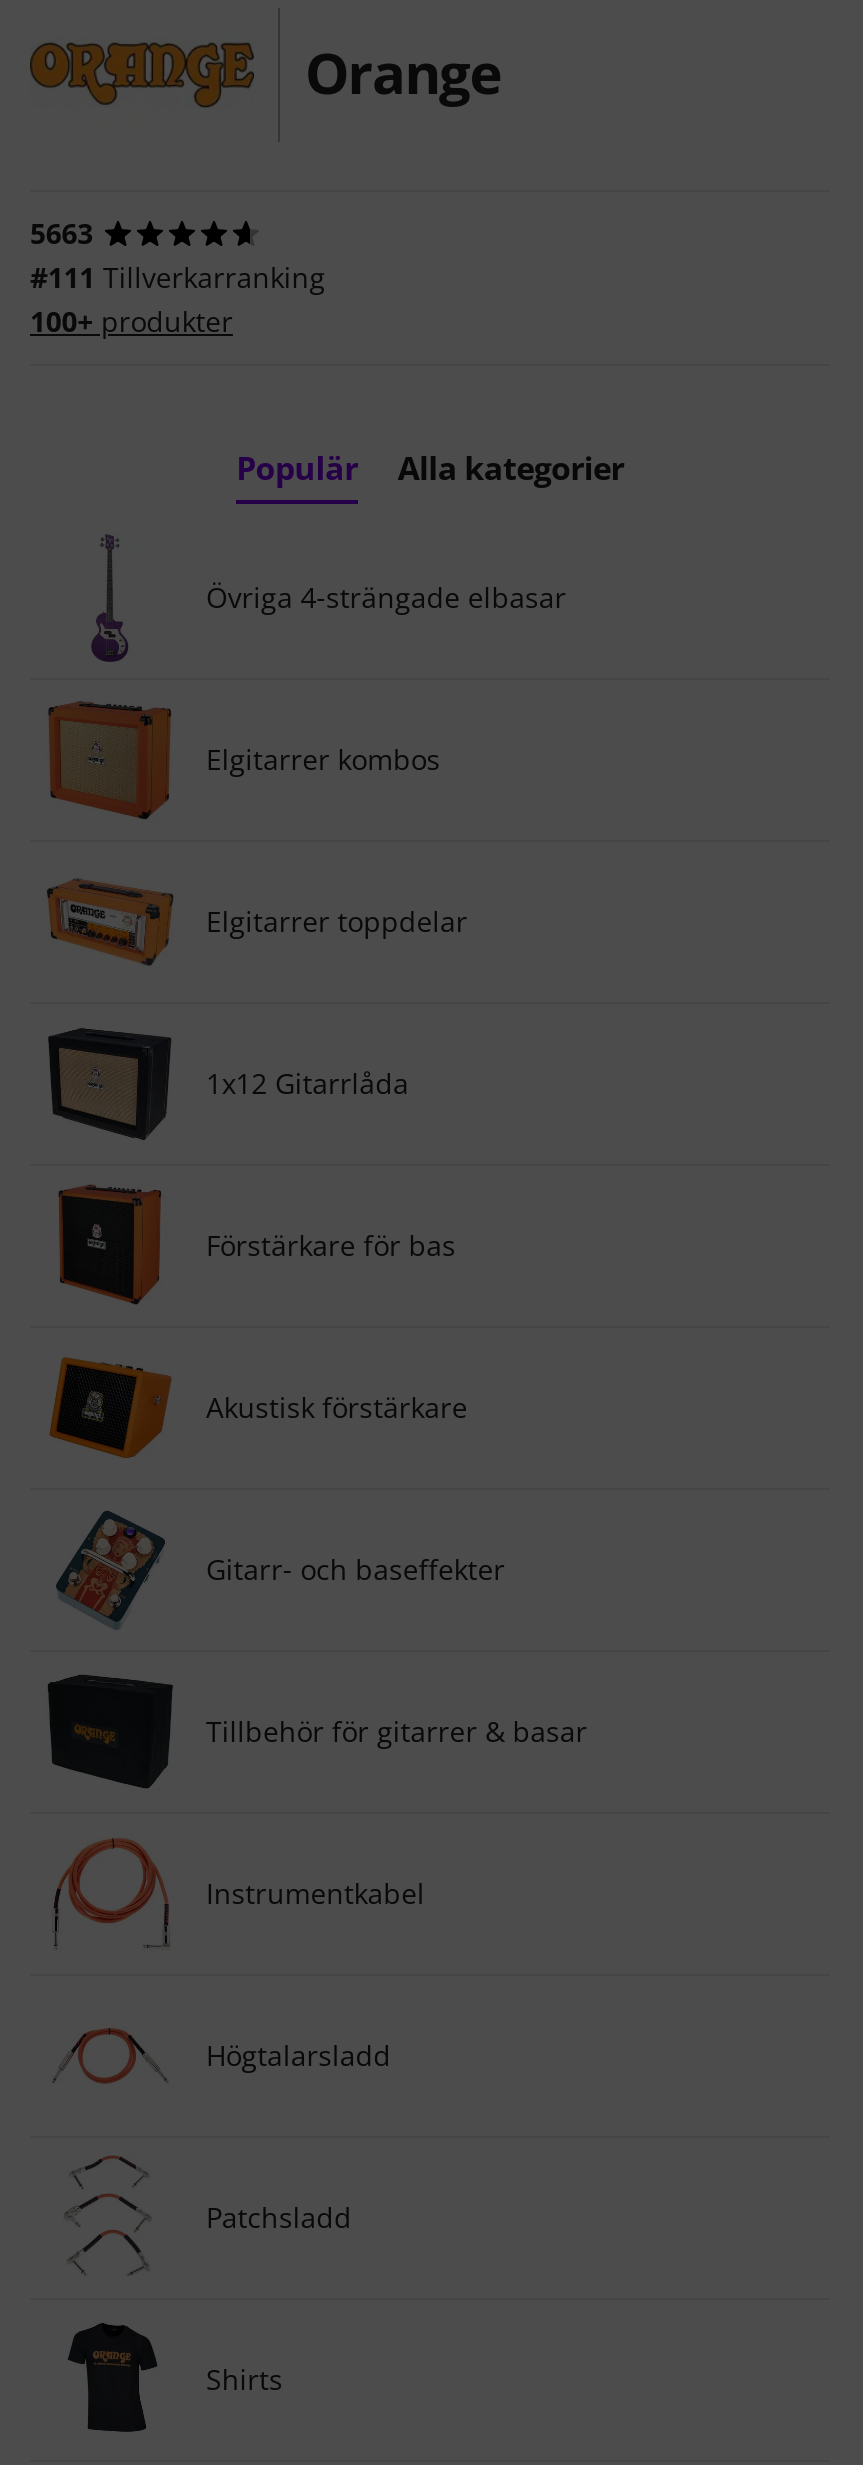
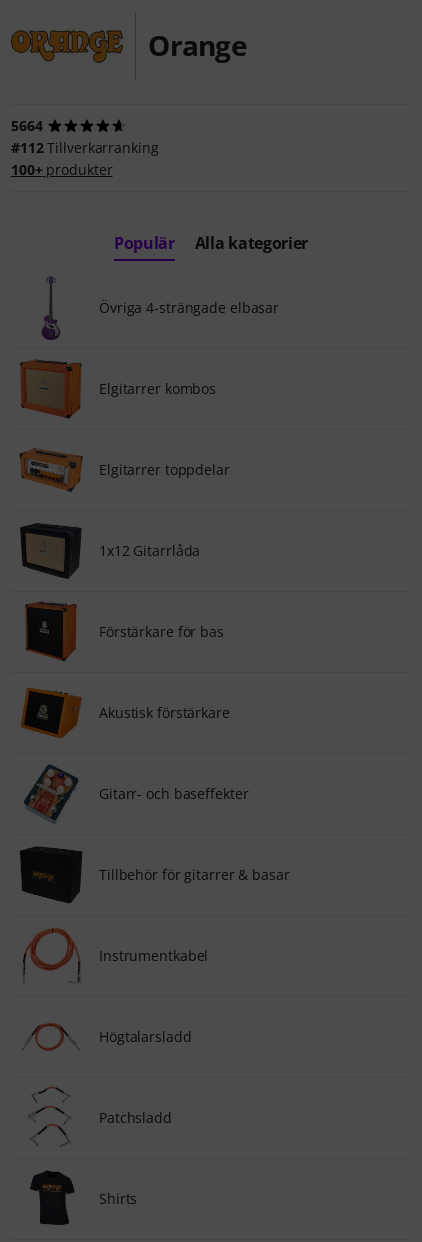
[30,213,93,251] 5663 -> [11,116,43,135] 5664
[30,257,325,295] #111 Tillverkarranking -> [11,138,159,157] #112 Tillverkarranking

